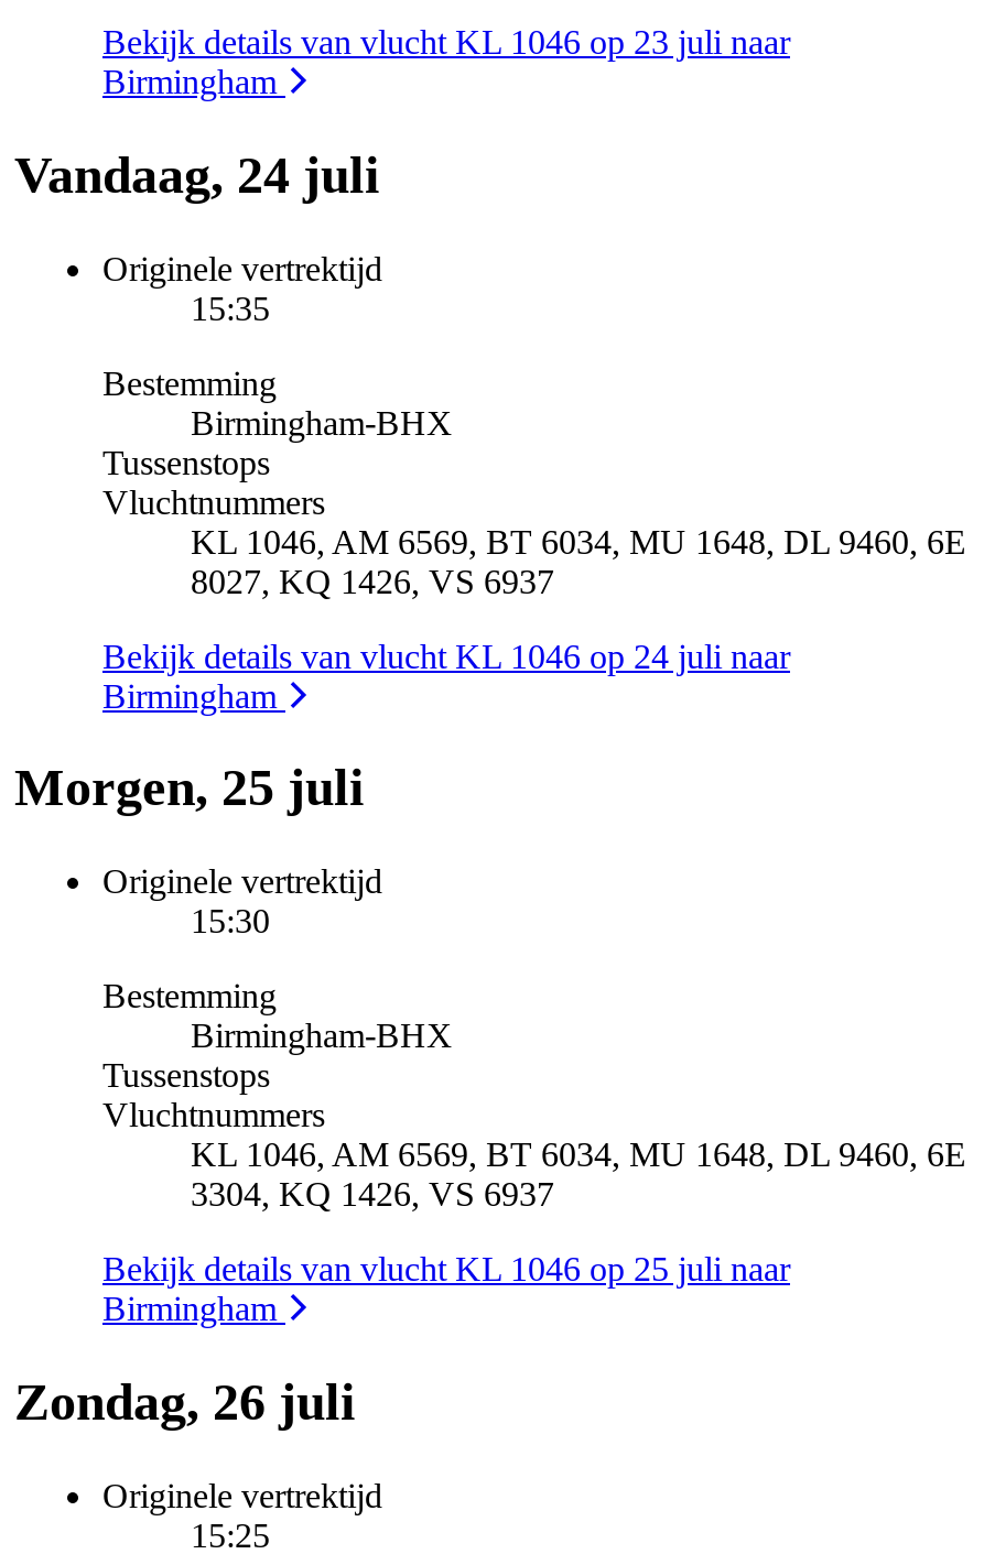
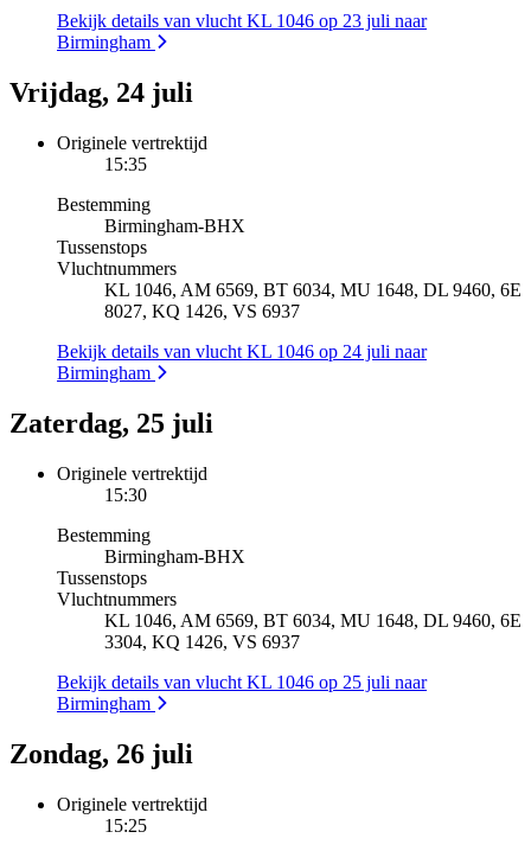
[14,146,380,203] Vandaag, 24 juli -> [9,77,193,108] Vrijdag, 24 juli
[14,760,365,817] Morgen, 25 juli -> [9,408,213,439] Zaterdag, 25 juli

